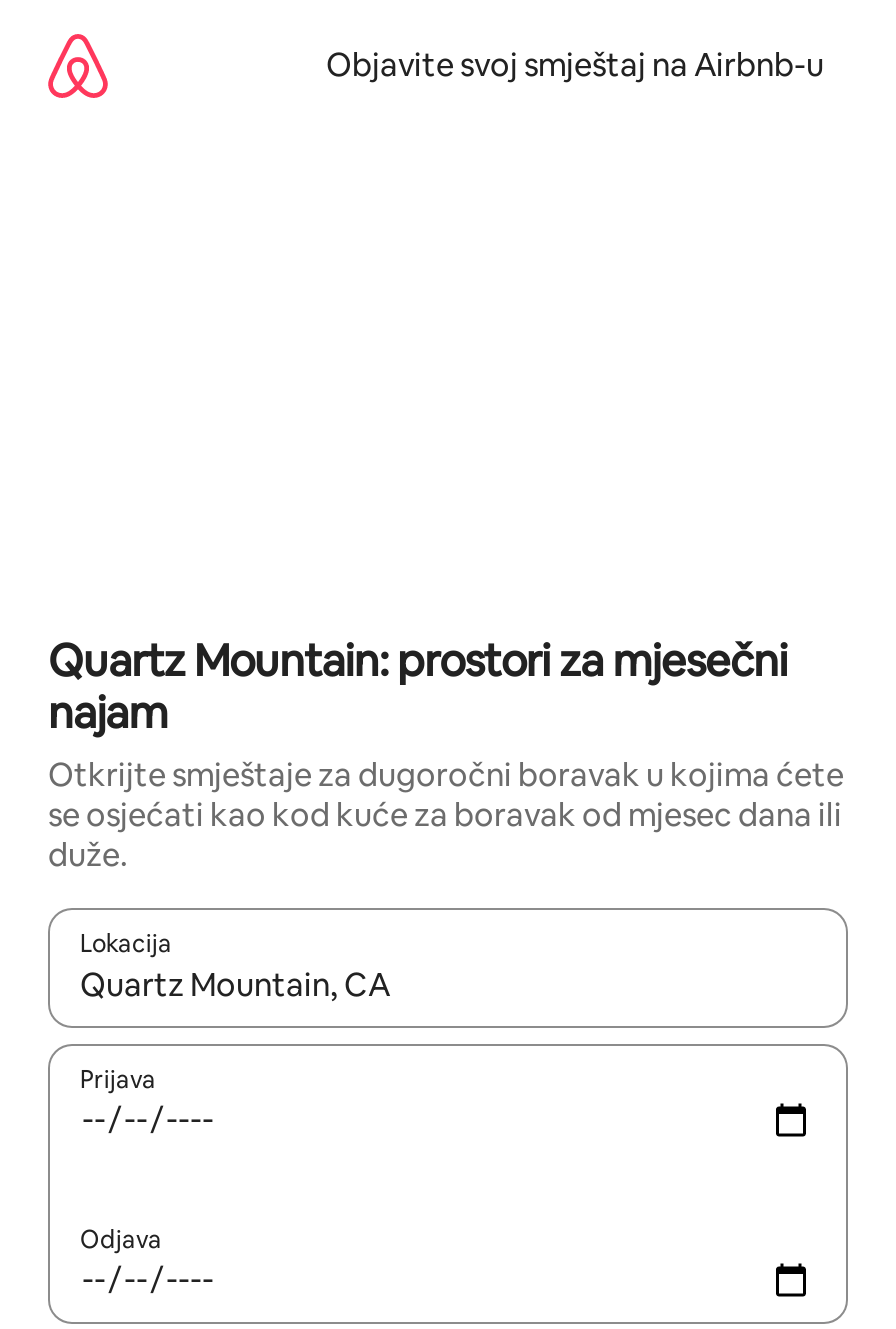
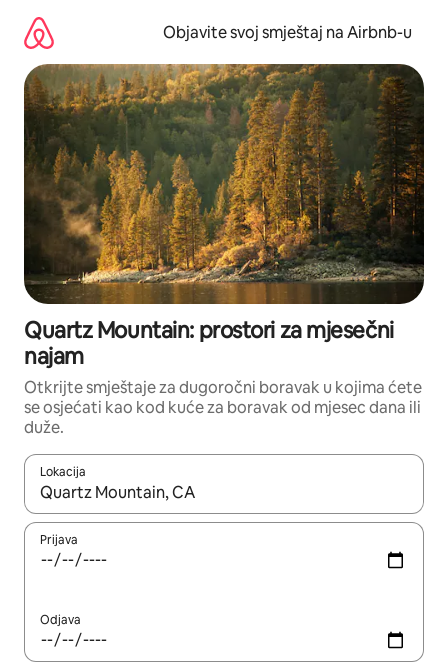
none -> [23,63,425,305] [image]

